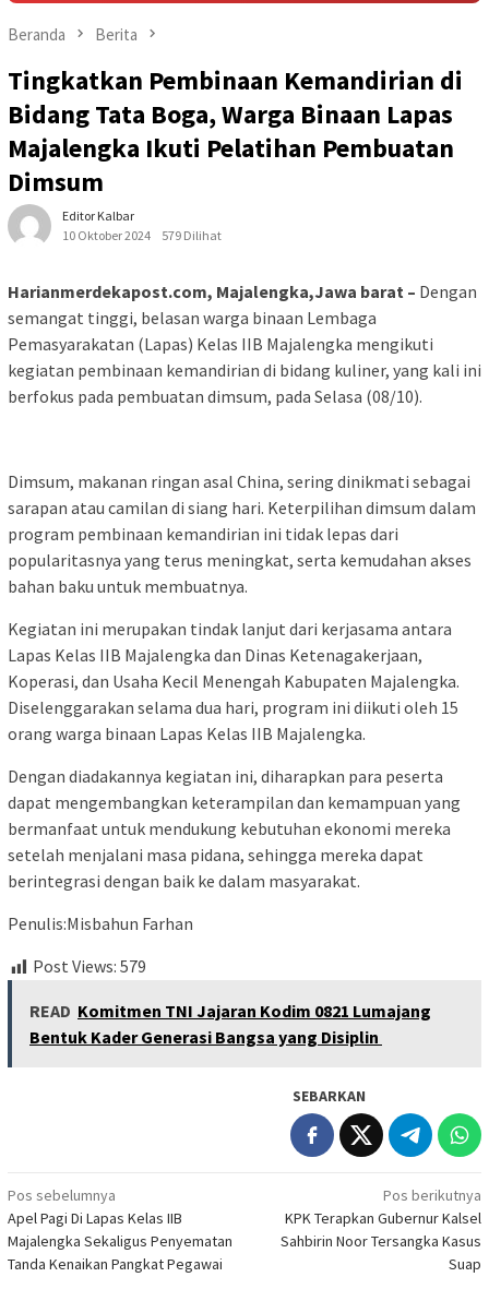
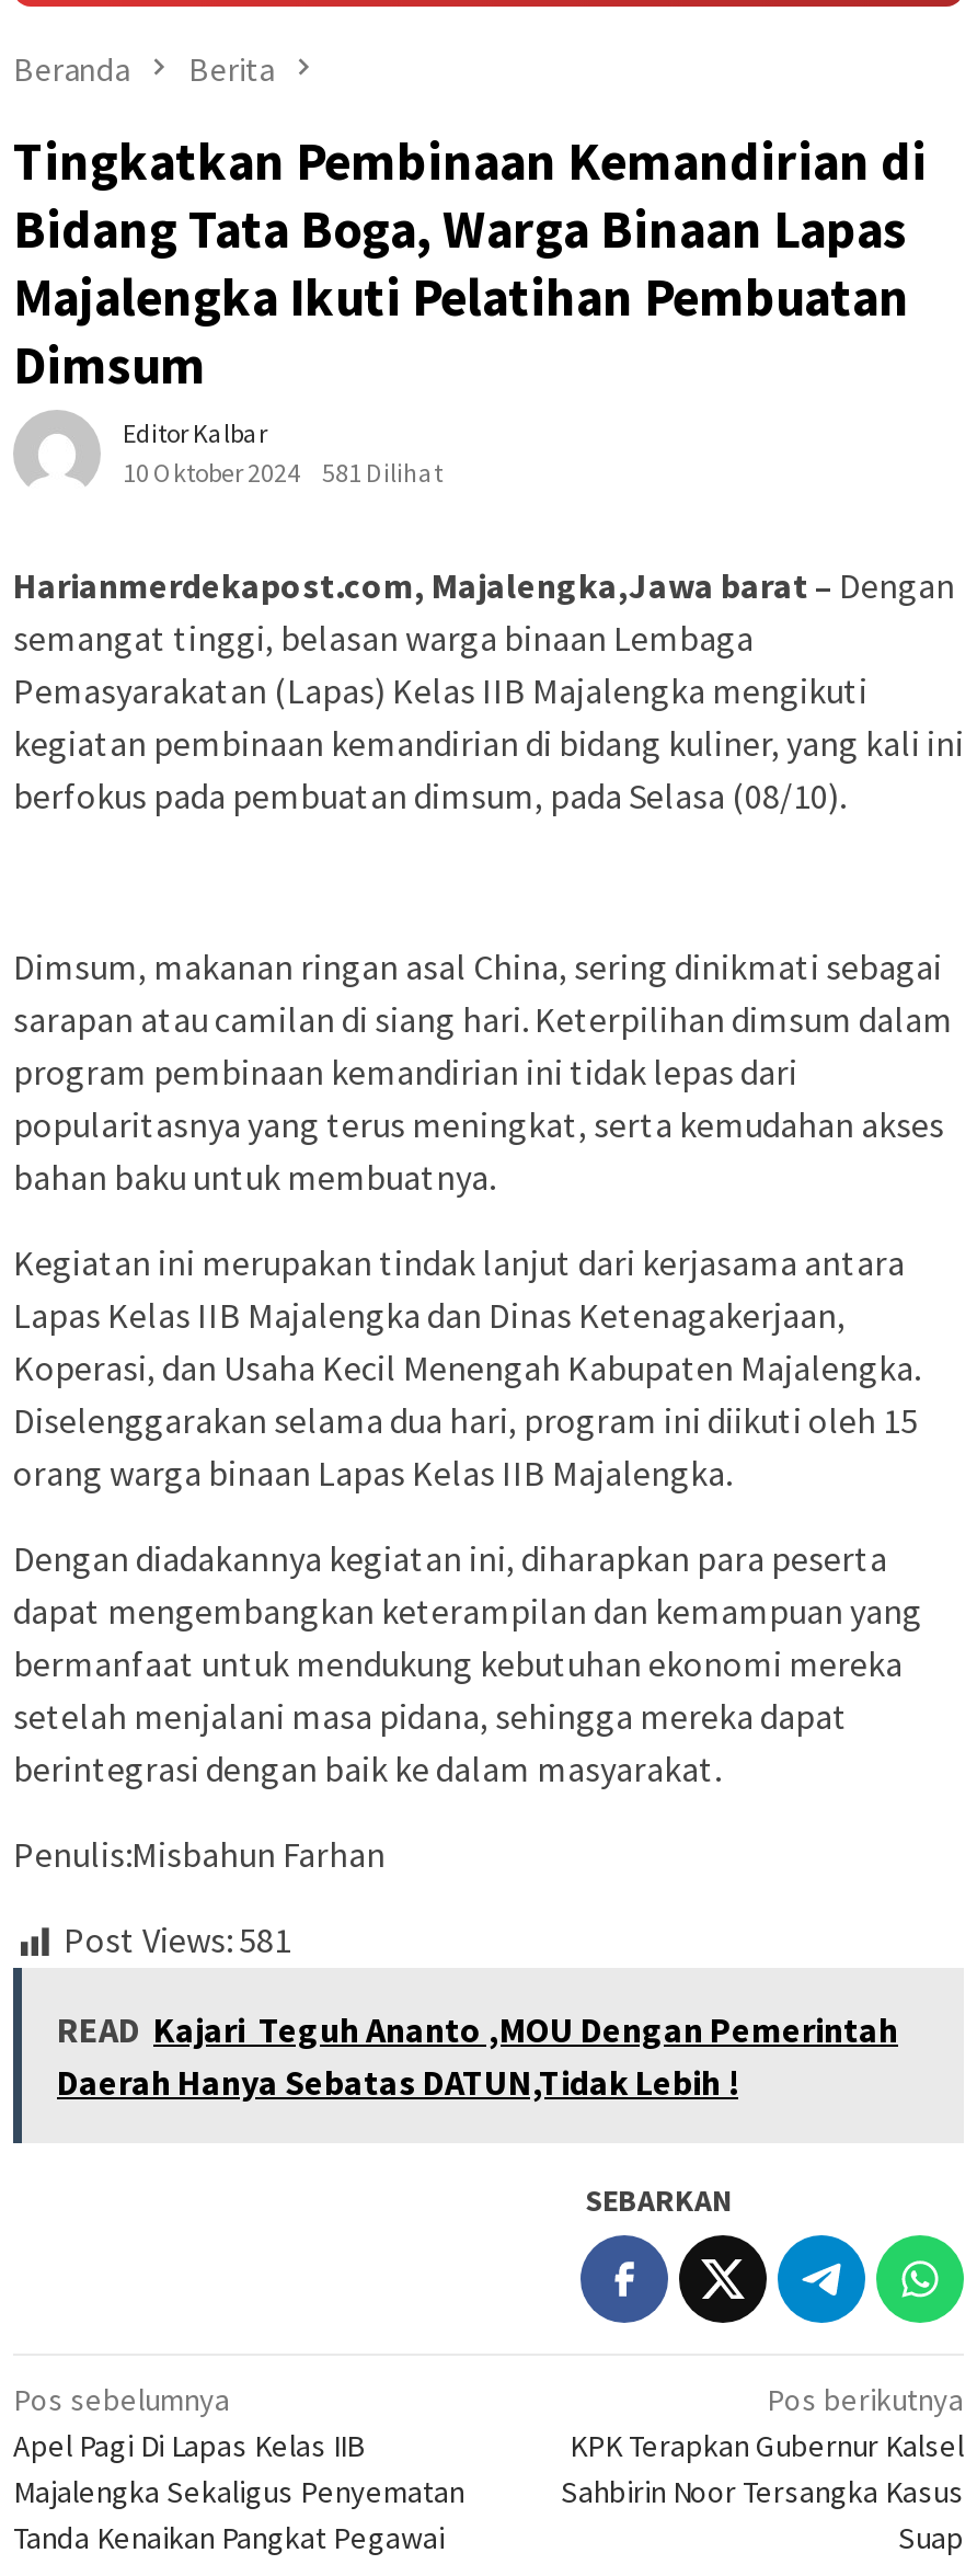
[62,227,222,244] 10 Oktober 2024 579 Dilihat -> [123,457,442,490] 10 Oktober 2024 581 Dilihat
[33,956,146,977] Post Views: 579 -> [64,1919,291,1962] Post Views: 581
[29,999,431,1047] READ Komitmen TNI Jajaran Kodim 0821 Lumajang | Bentuk Kader Generasi Bangsa yang Disiplin -> [57,2006,898,2103] READ Kajari Teguh Ananto ,MOU Dengan Pemerintah | Daerah Hanya Sebatas DATUN,Tidak Lebih !

